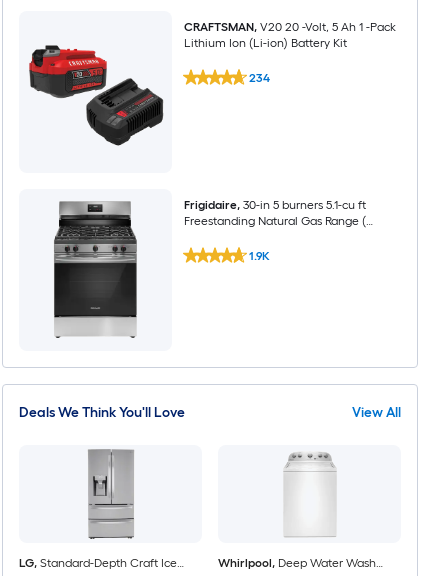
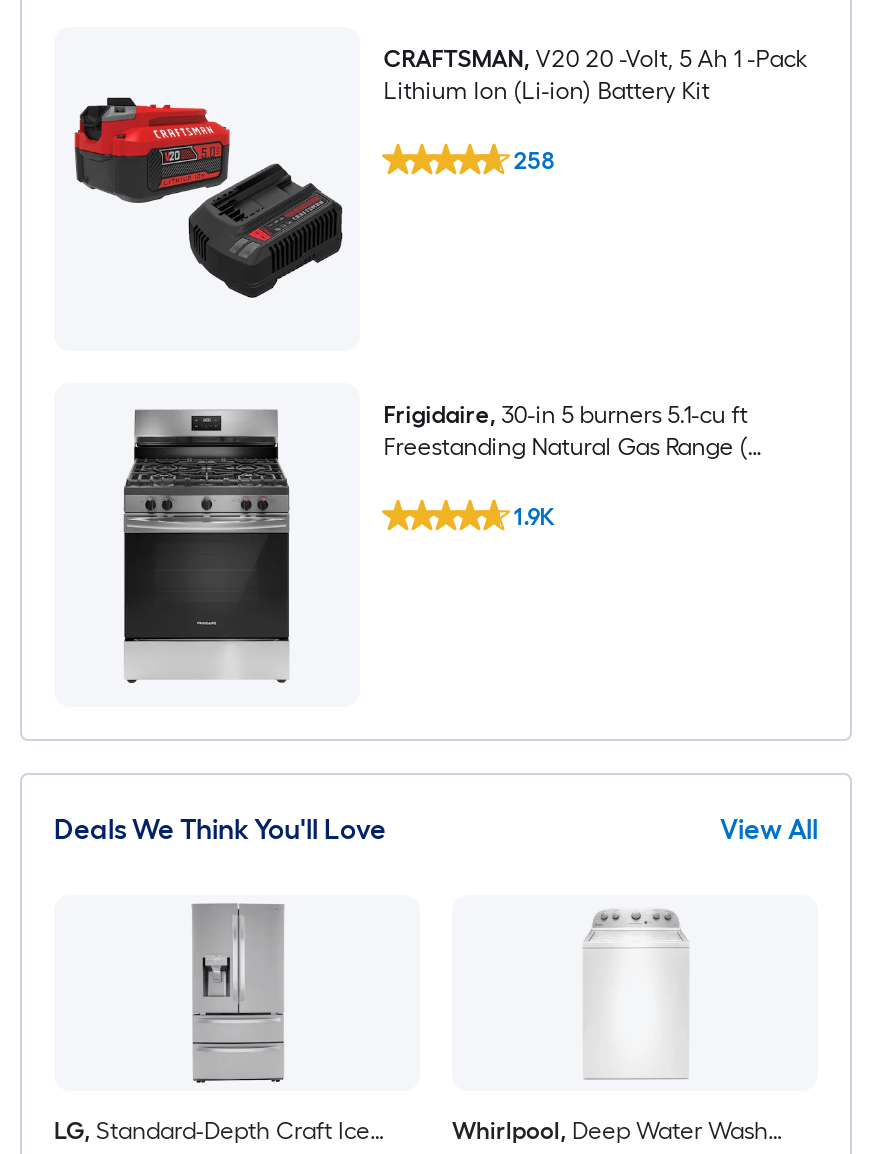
[249,71,270,85] 234 -> [514,147,554,175] 258

